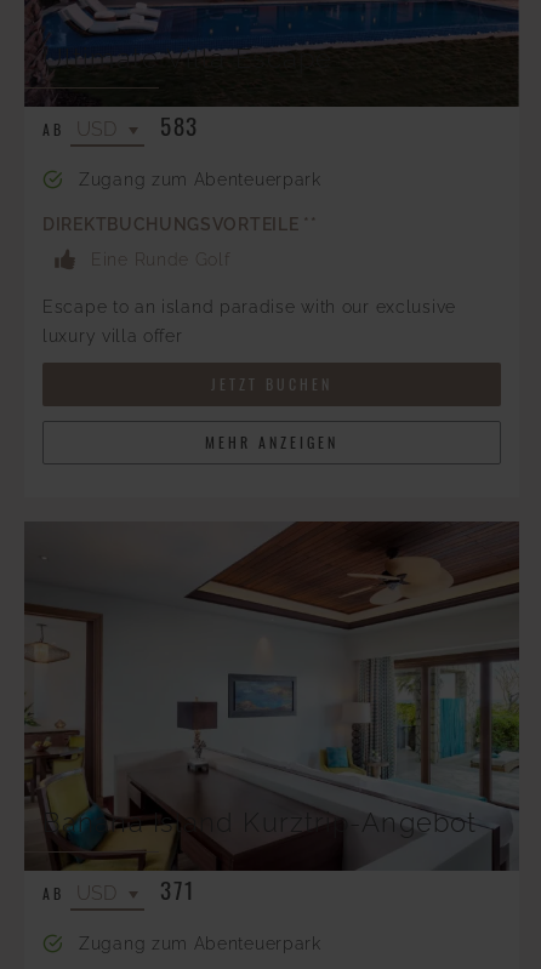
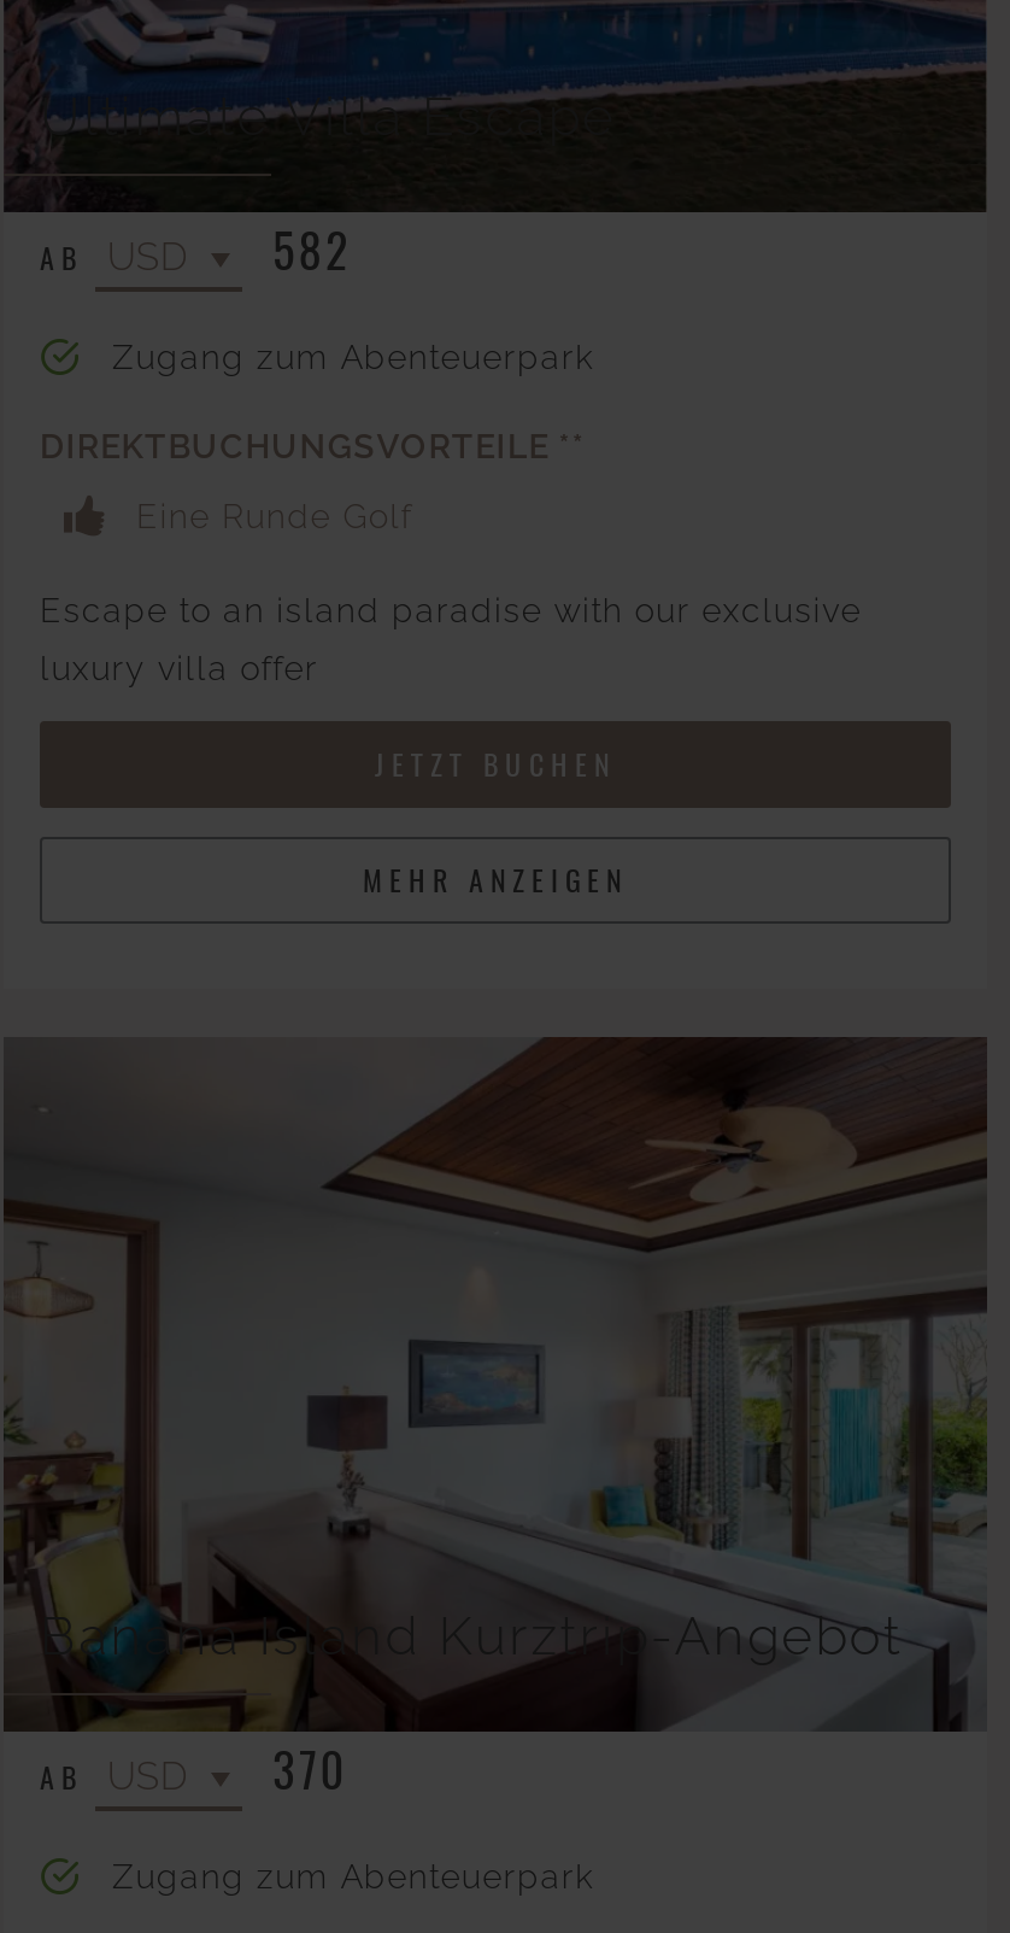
[160,108,199,143] 583 -> [273,215,352,285] 582
[160,872,197,907] 371 -> [273,1734,347,1804] 370

